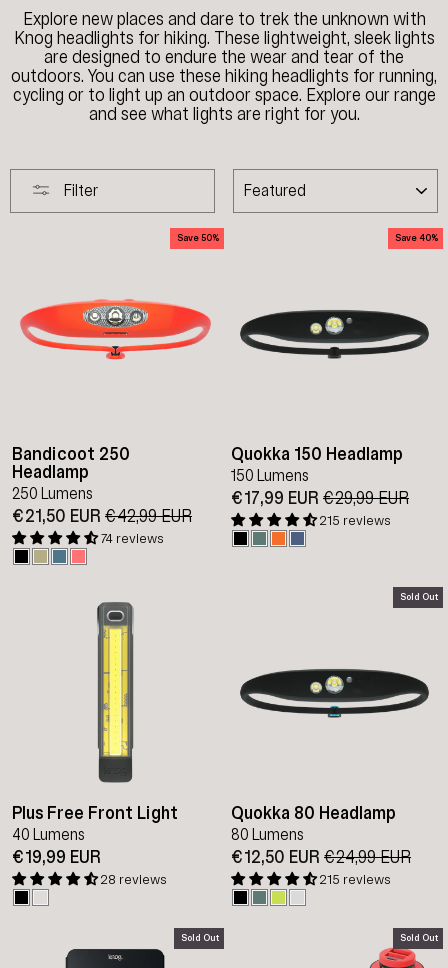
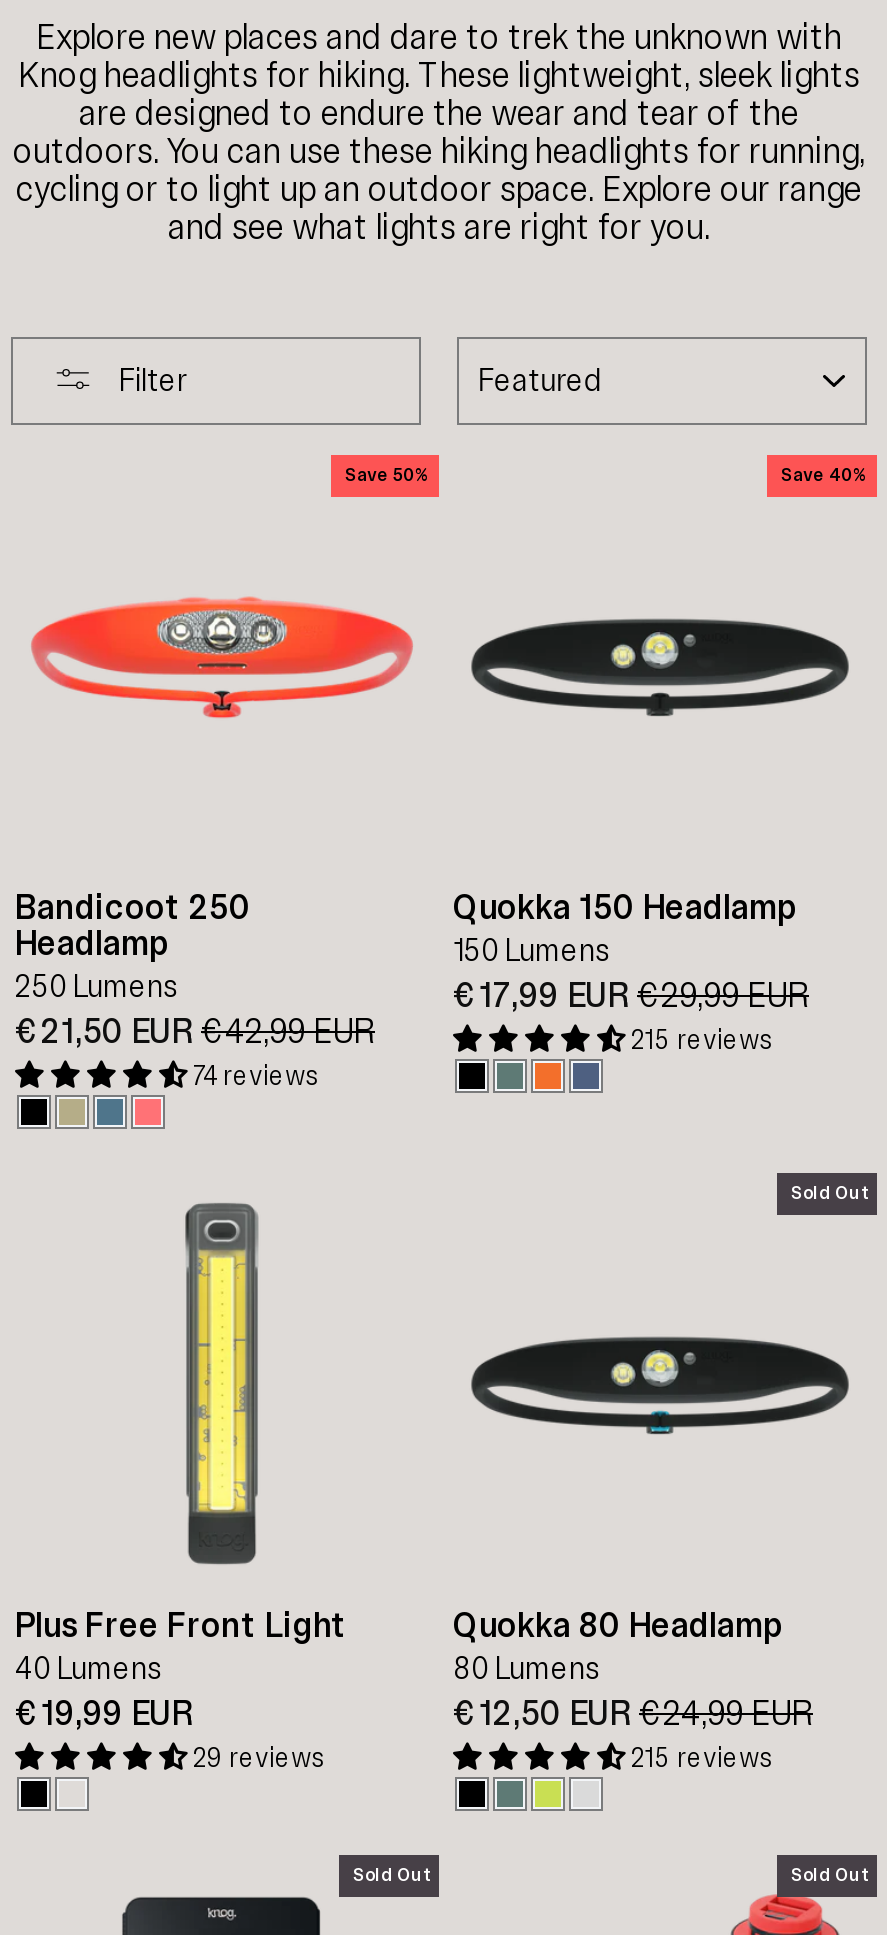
[101,871,166,888] 28 reviews -> [193,1741,323,1775] 29 reviews

